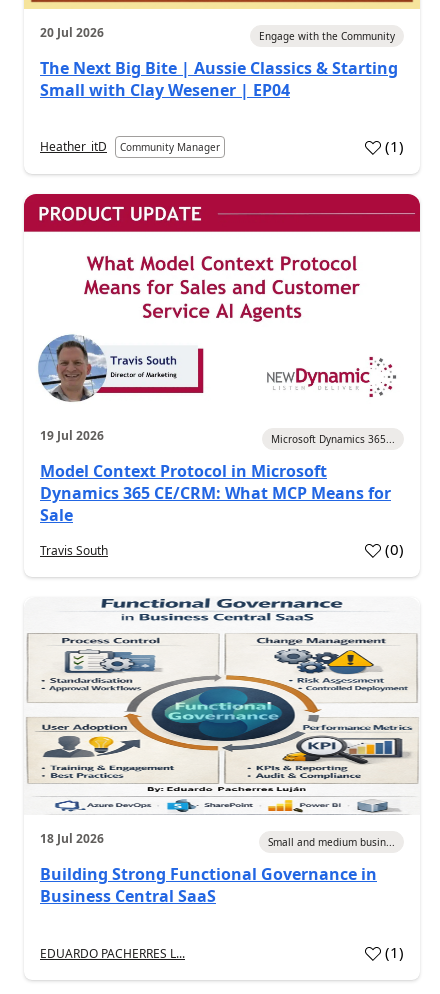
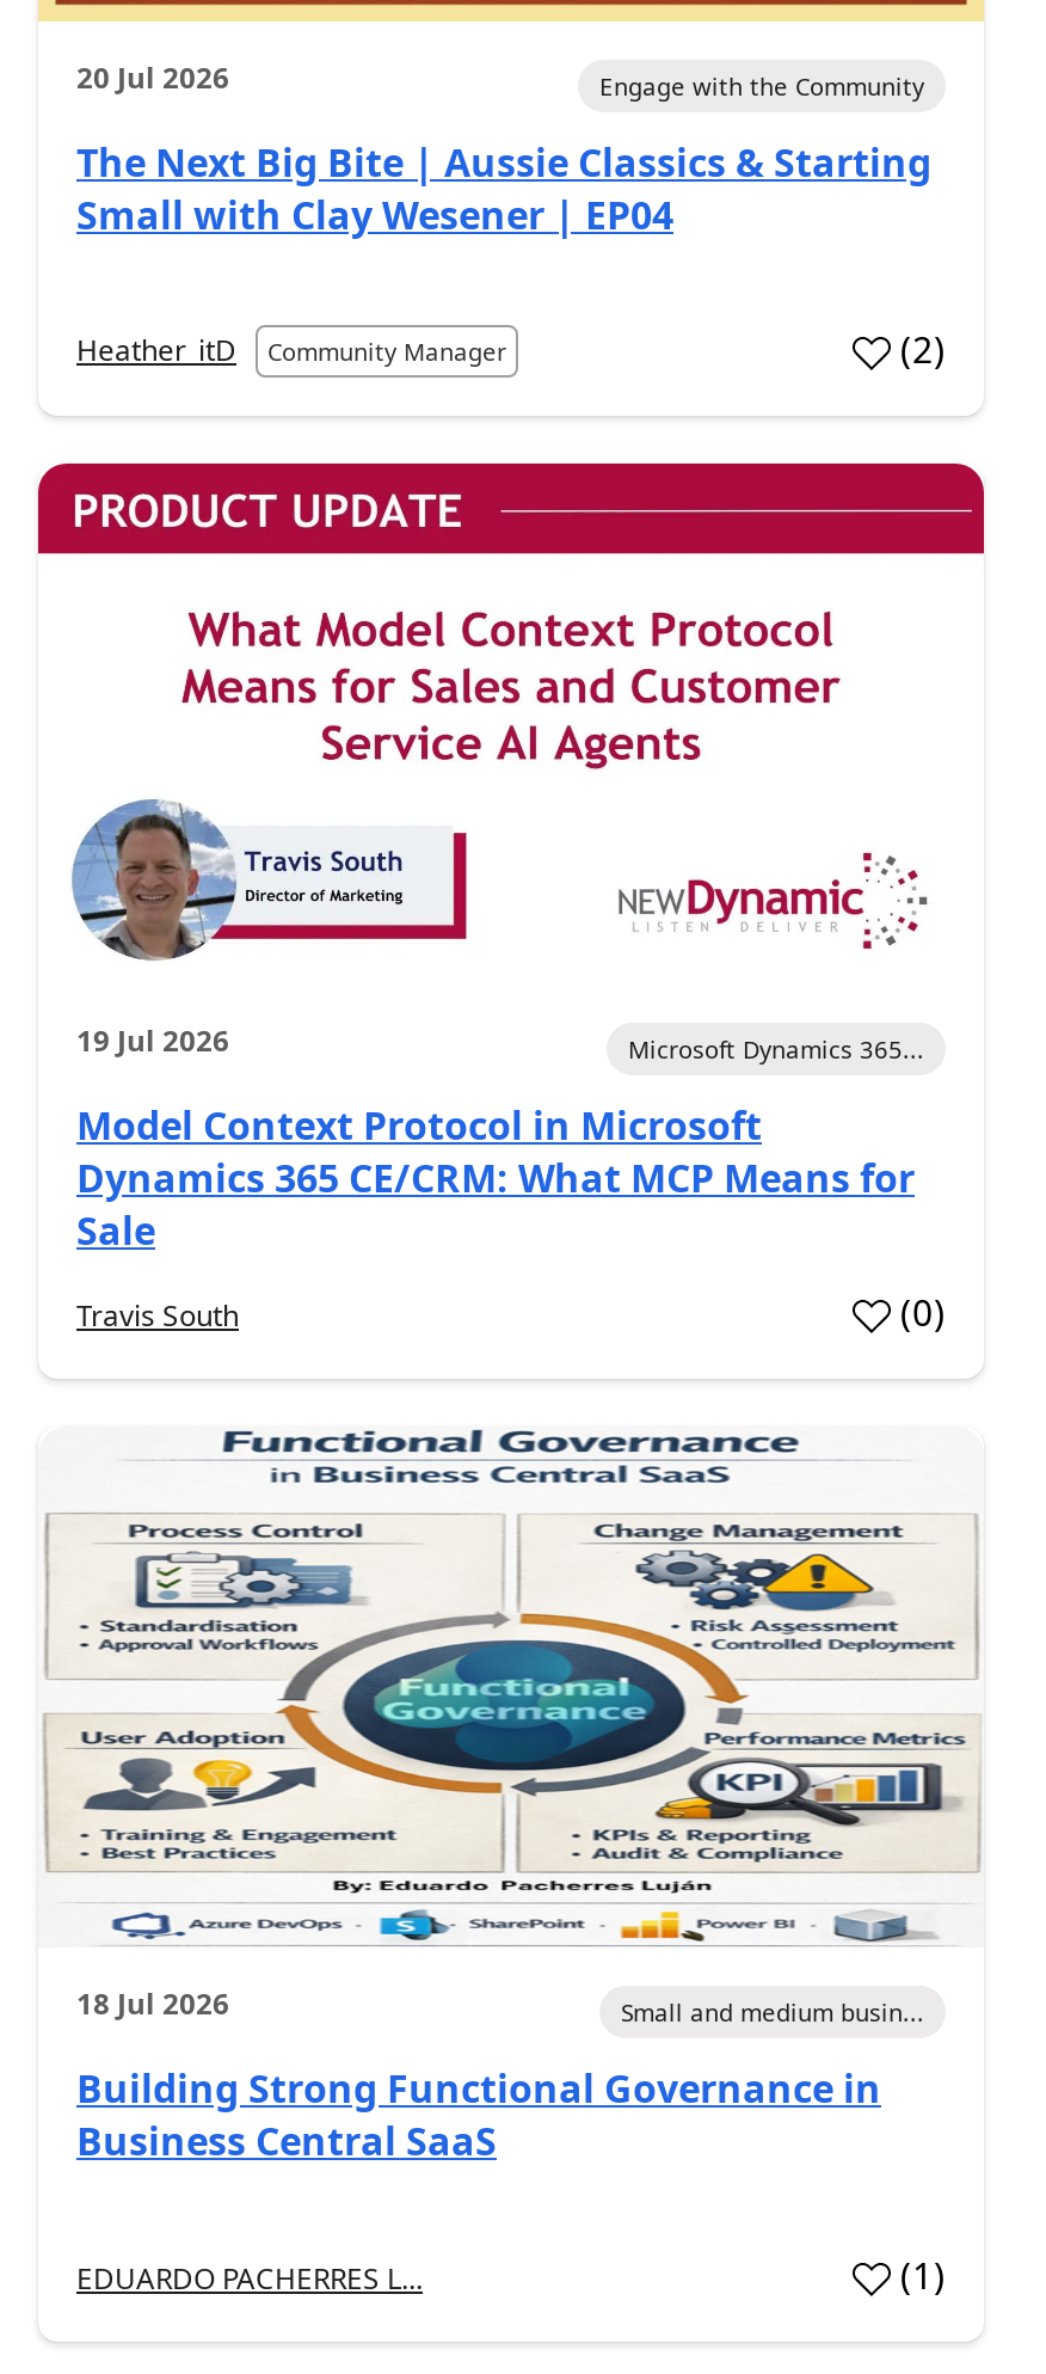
[385,136,404,156] (1) -> [900,325,946,373] (2)

